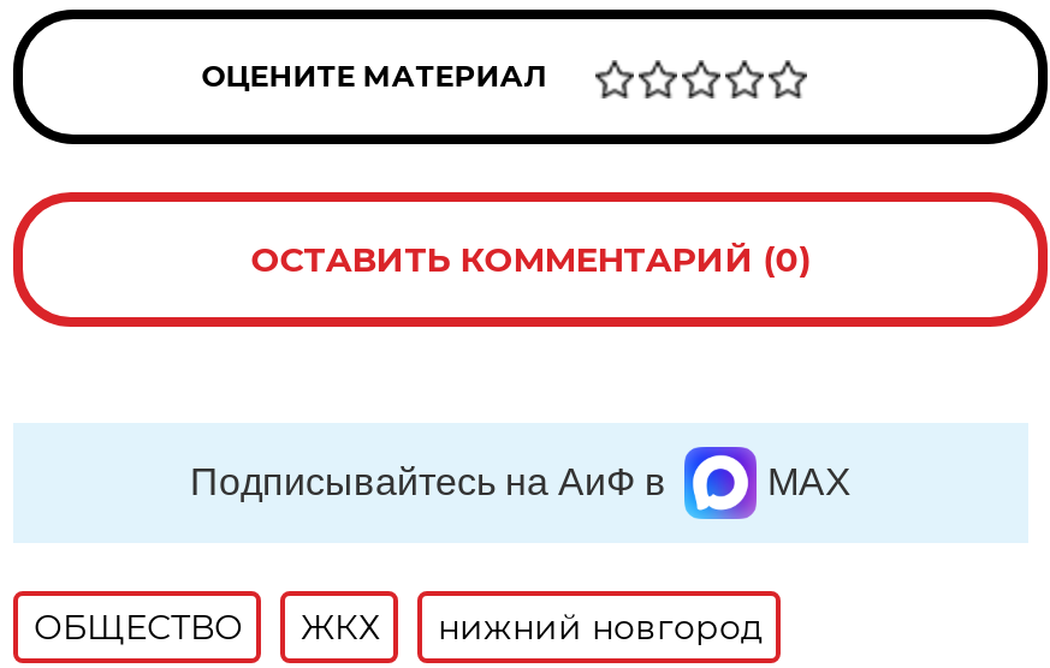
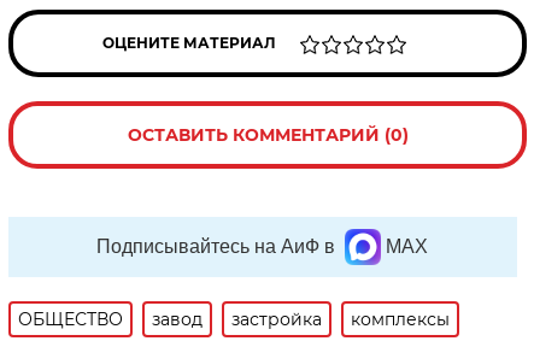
[300,605,762,649] ЖКХ | нижний новгород -> [152,308,450,330] завод | застройка | комплексы

